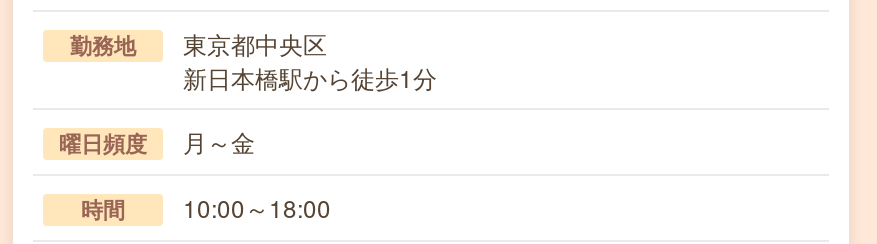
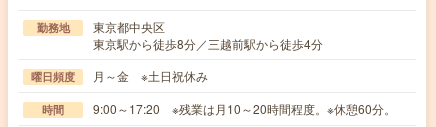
[183,60,437,94] 新日本橋駅から徒歩1分 -> [93,35,323,52] 東京駅から徒歩8分／三越前駅から徒歩4分
[183,124,255,158] 月～金 -> [93,67,208,84] 月～金 ※土日祝休み
[183,190,331,224] 10:00～18:00 -> [93,100,396,117] 9:00～17:20 ※残業は月10～20時間程度。※休憩60分。

